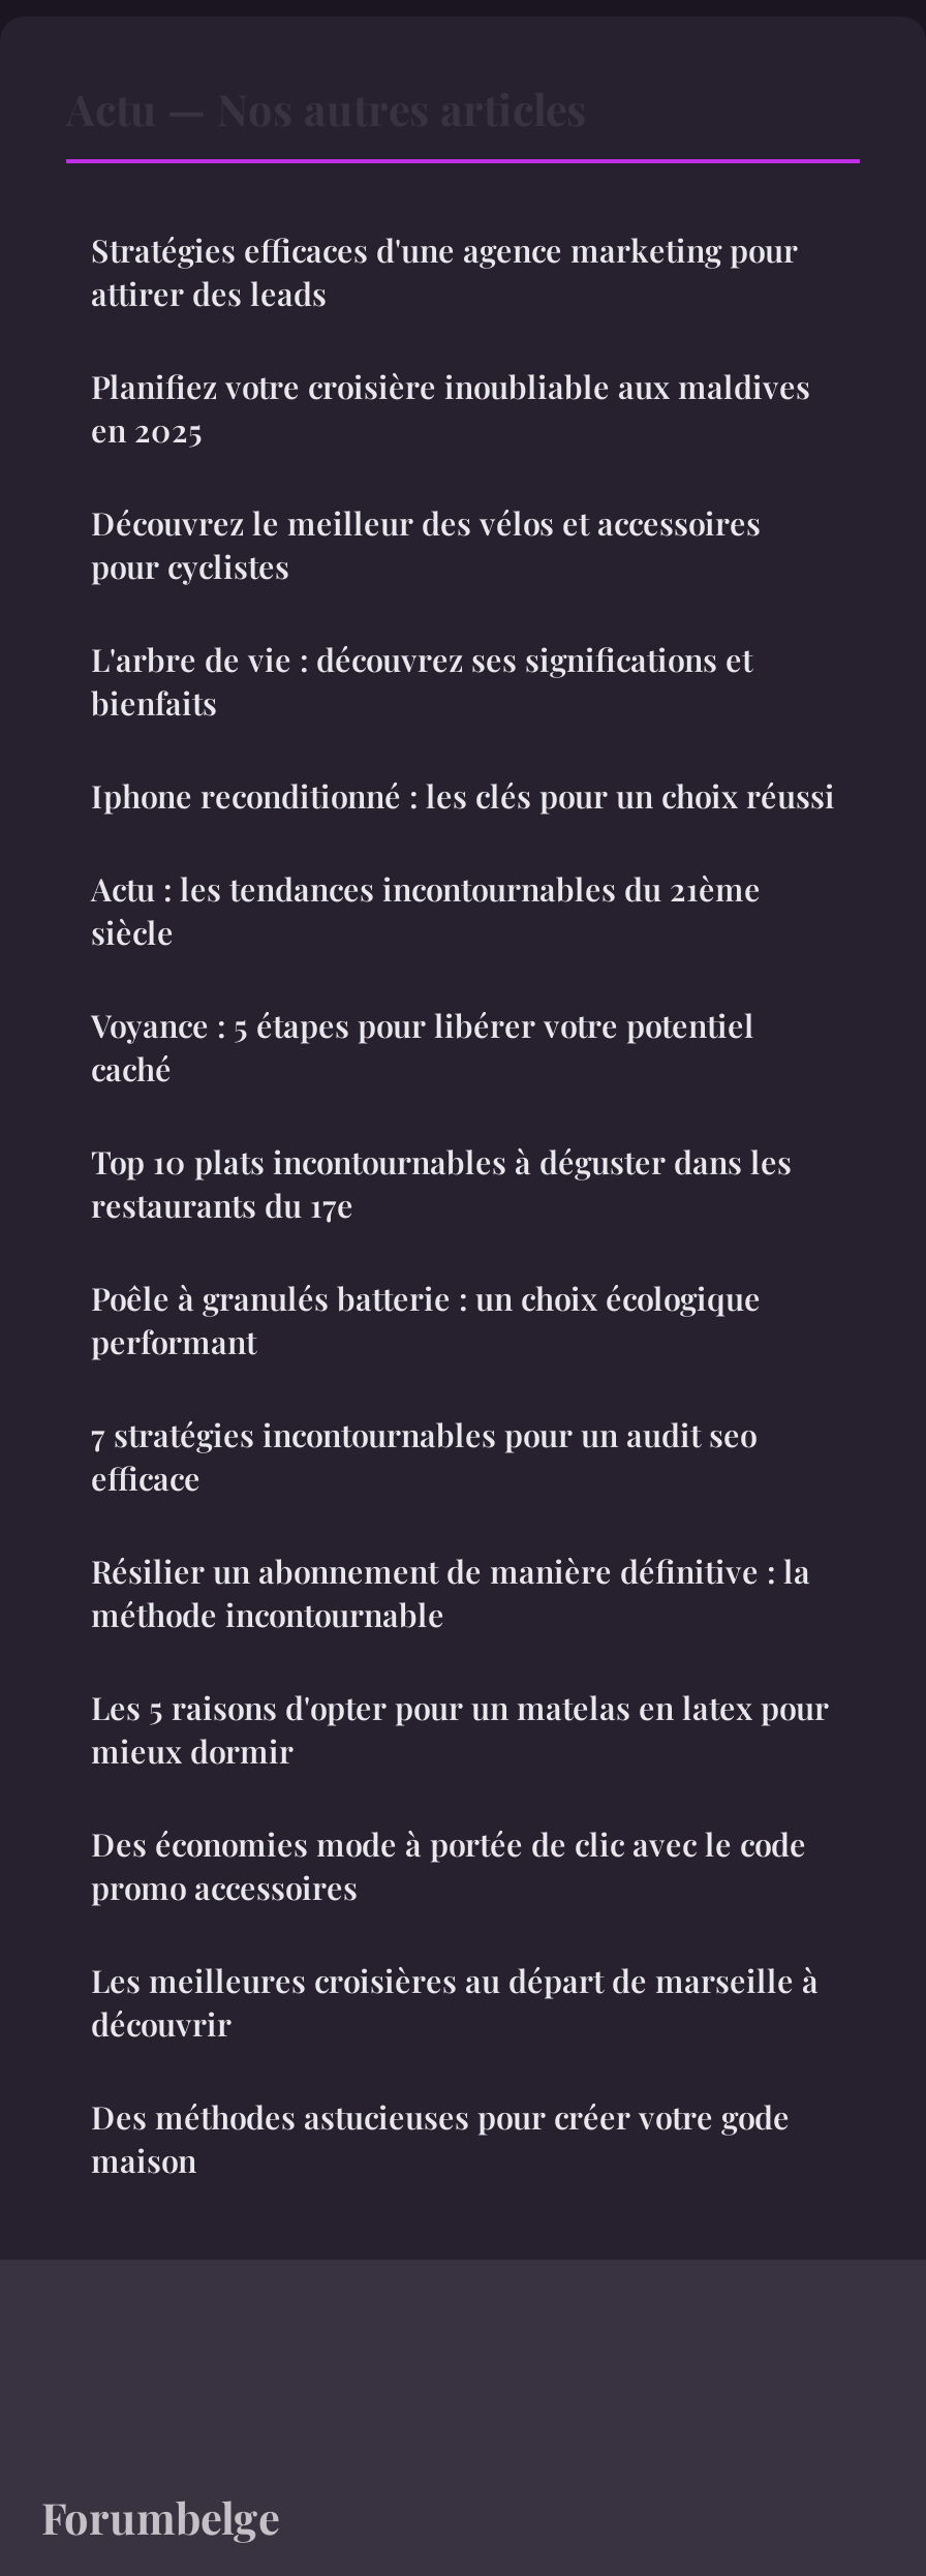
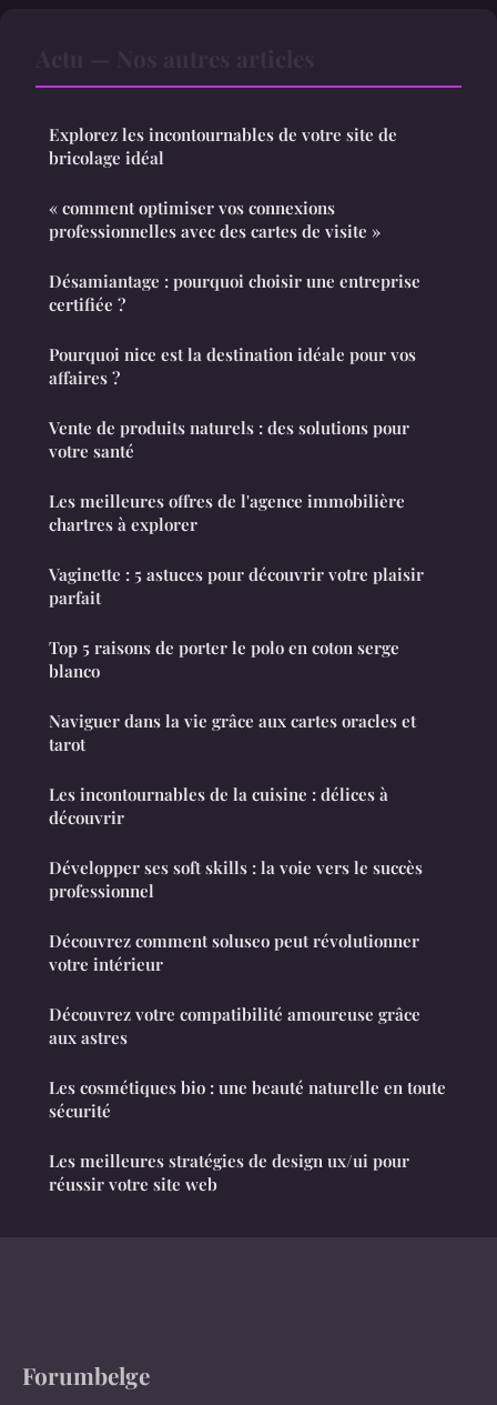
[91,230,835,2002] Stratégies efficaces d'une agence marketing pour | attirer des leads | Planifiez votre croisière inoubliable aux maldives | en 2025 | Découvrez le meilleur des vélos et accessoires | pour cyclistes | L'arbre de vie : découvrez ses significations et | bienfaits | Iphone reconditionné : les clés pour un choix réussi | Actu : les tendances incontournables du 21ème | siècle | Voyance : 5 étapes pour libérer votre potentiel | caché | Top 10 plats incontournables à déguster dans les | restaurants du 17e | Poêle à granulés batterie : un choix écologique | performant | 7 stratégies incontournables pour un audit seo | efficace | Résilier un abonnement de manière définitive : la | méthode incontournable | Les 5 raisons d'opter pour un matelas en latex pour | mieux dormir | Des économies mode à portée de clic avec le code | promo accessoires | Les meilleures croisières au départ de marseille à -> [49,124,424,806] Explorez les incontournables de votre site de | bricolage idéal | « comment optimiser vos connexions | professionnelles avec des cartes de visite » | Désamiantage : pourquoi choisir une entreprise | certifiée ? | Pourquoi nice est la destination idéale pour vos | affaires ? | Vente de produits naturels : des solutions pour | votre santé | Les meilleures offres de l'agence immobilière | chartres à explorer | Vaginette : 5 astuces pour découvrir votre plaisir | parfait | Top 5 raisons de porter le polo en coton serge | blanco | Naviguer dans la vie grâce aux cartes oracles et | tarot | Les incontournables de la cuisine : délices à
moved [91,2004,231,2045] -> [49,807,124,829]: découvrir
[91,2097,790,2182] Des méthodes astucieuses pour créer votre gode | maison -> [49,857,446,1195] Développer ses soft skills : la voie vers le succès | professionnel | Découvrez comment soluseo peut révolutionner | votre intérieur | Découvrez votre compatibilité amoureuse grâce | aux astres | Les cosmétiques bio : une beauté naturelle en toute | sécurité | Les meilleures stratégies de design ux/ui pour | réussir votre site web

